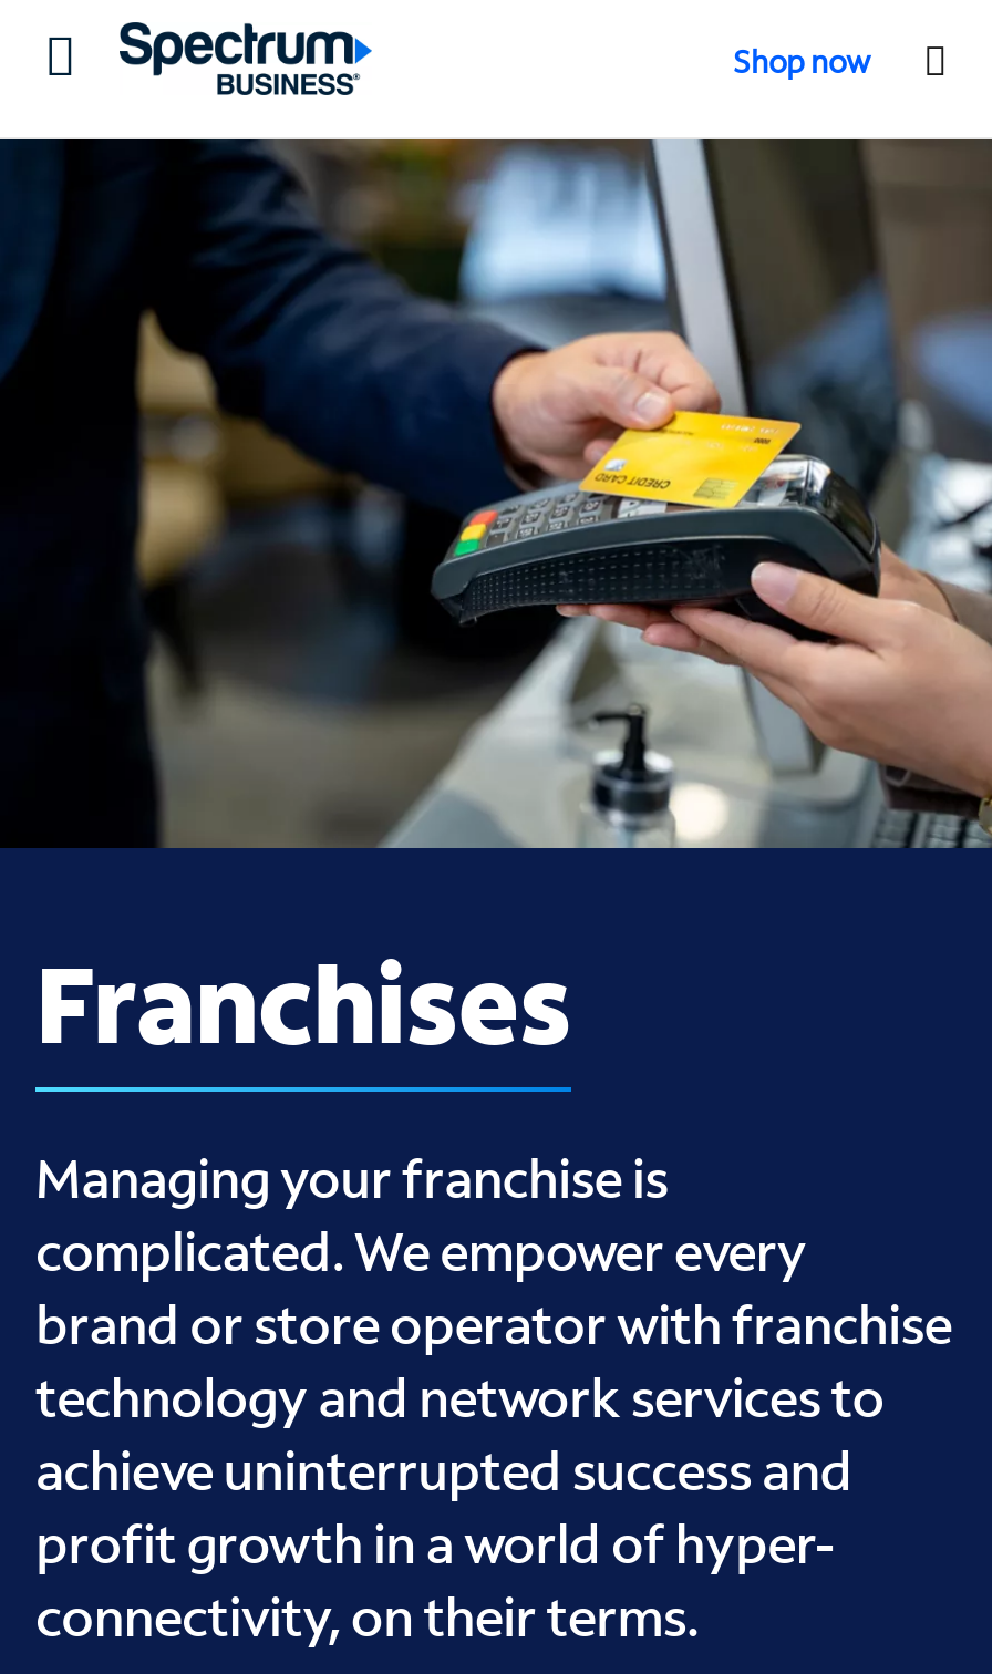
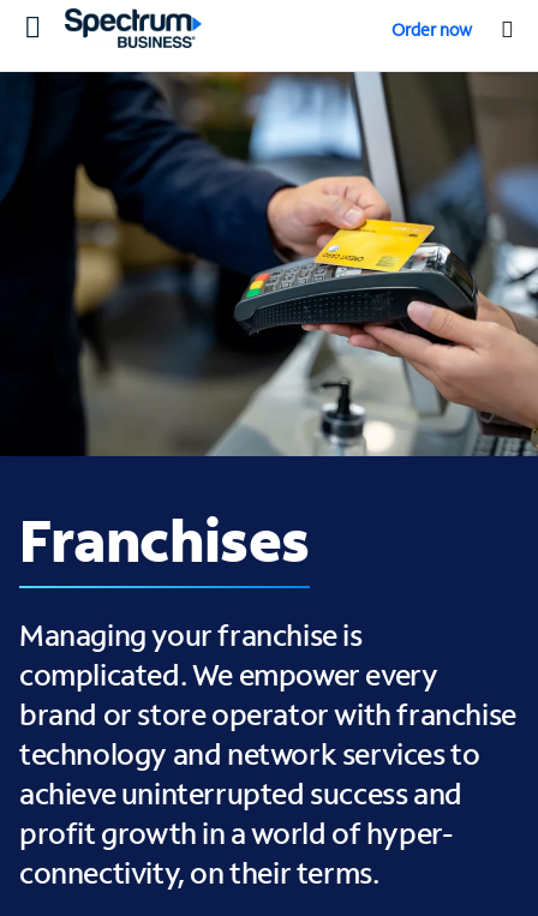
[733,39,870,81] Shop now -> [391,17,472,40] Order now

